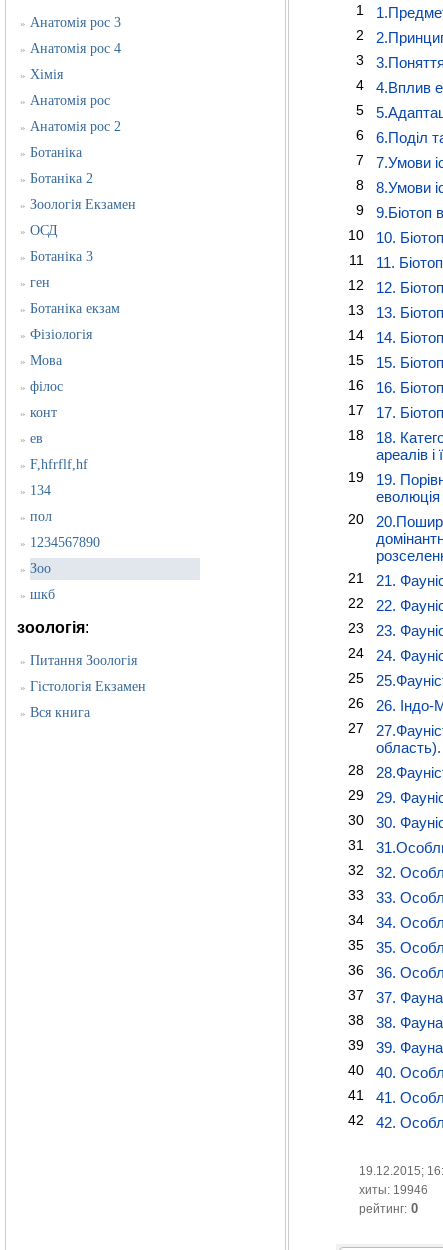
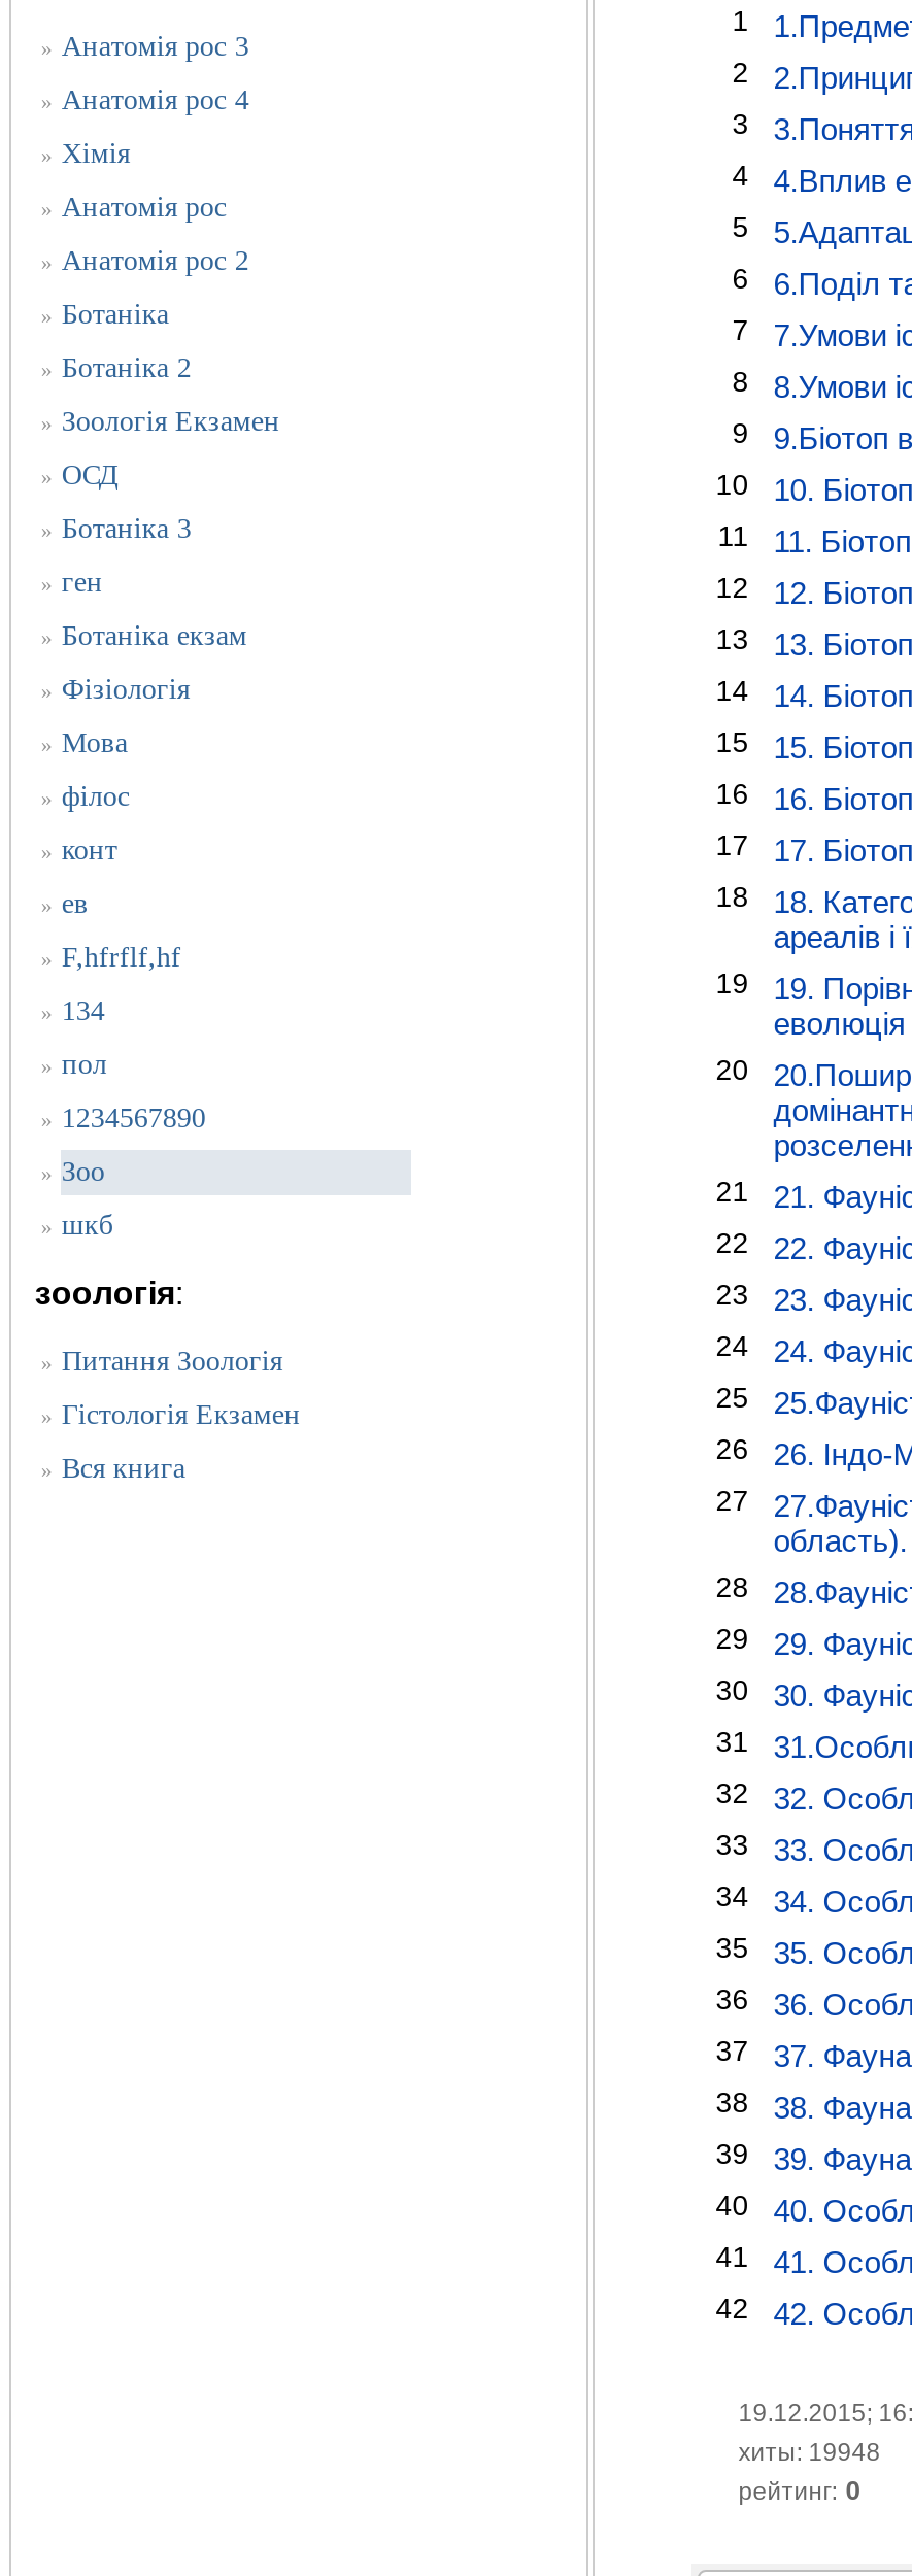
[359,1183,428,1197] хиты: 19946 -> [738,2439,881,2467] хиты: 19948

